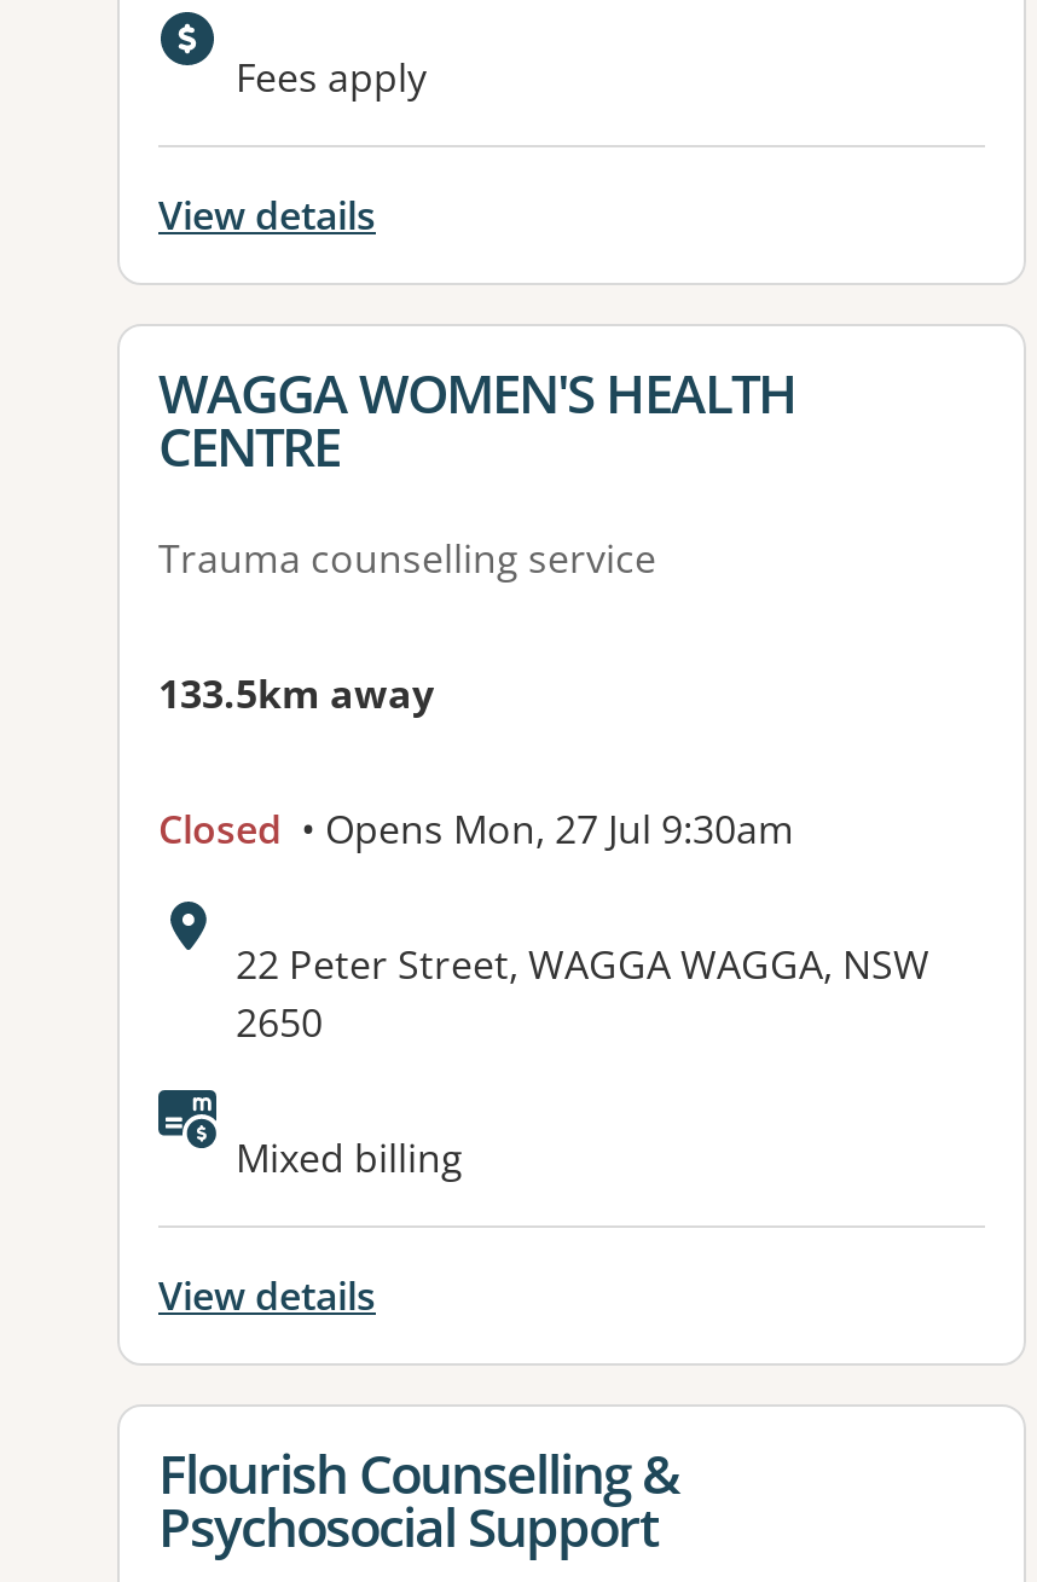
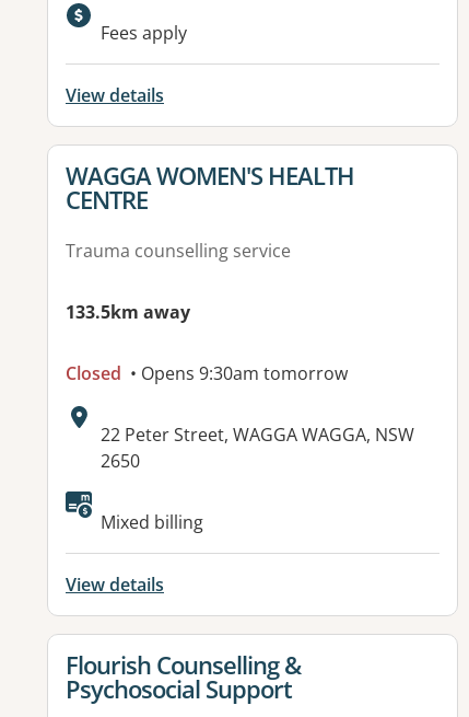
[158,803,794,857] Closed • Opens Mon, 27 Jul 9:30am -> [66,362,348,386] Closed • Opens 9:30am tomorrow

